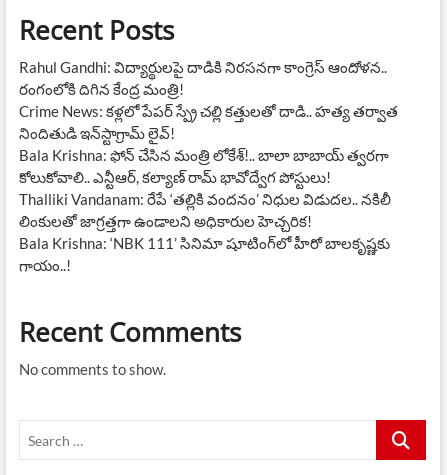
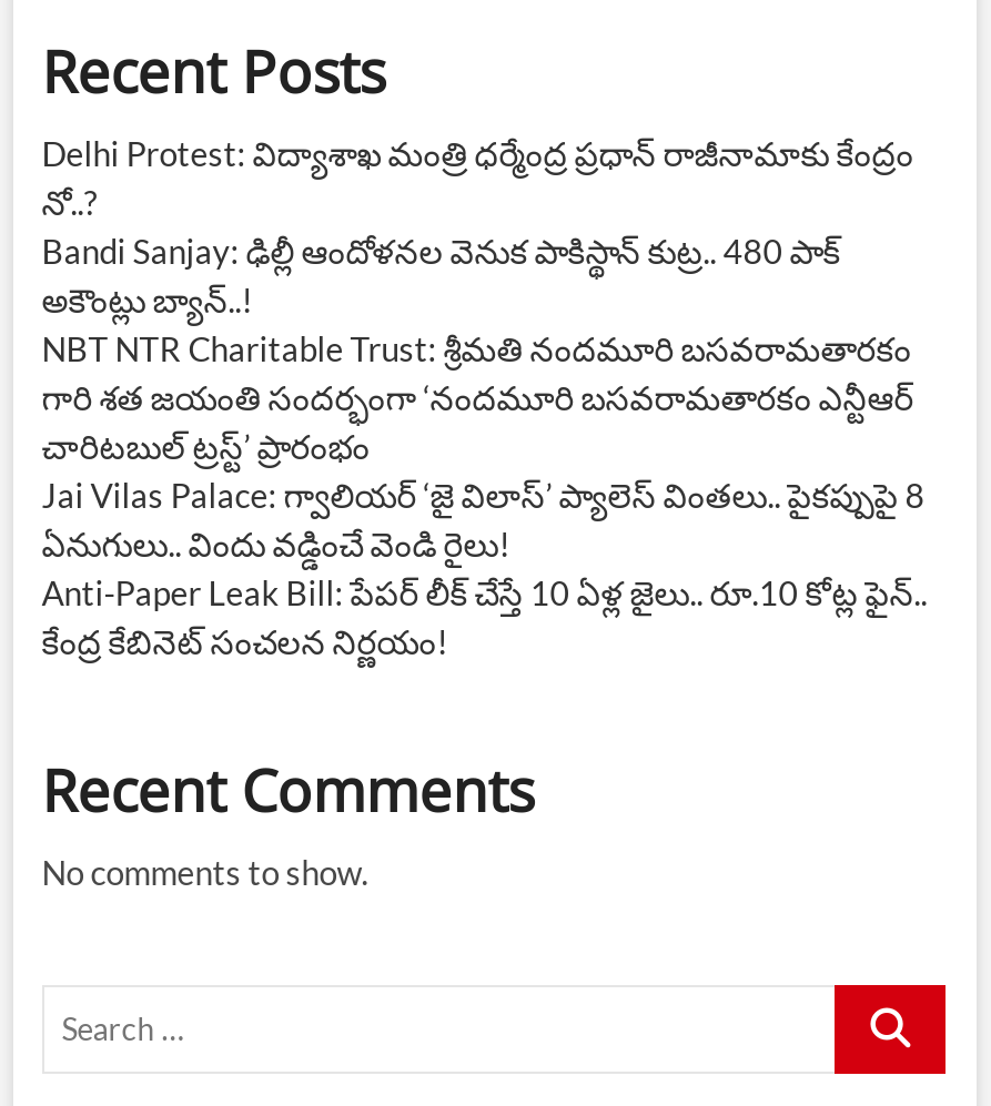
[19,58,398,274] Rahul Gandhi: విద్యార్థులపై దాడికి నిరసనగా కాంగ్రెస్ ఆందోళన.. | రంగంలోకి దిగిన కేంద్ర మంత్రి! | Crime News: కళ్లలో పేపర్ స్ప్రే చల్లి కత్తులతో దాడి.. హత్య తర్వాత | నిందితుడి ఇన్‌స్టాగ్రామ్ లైవ్! | Bala Krishna: ఫోన్ చేసిన మంత్రి లోకేశ్!.. బాలా బాబాయ్ త్వరగా | కోలుకోవాలి.. ఎన్టీఆర్, కల్యాణ్ రామ్ భావోద్వేగ పోస్టులు! | Thalliki Vandanam: రేపే ‘తల్లికి వందనం’ నిధుల విడుదల.. నకిలీ | లింకులతో జాగ్రత్తగా ఉండాలని అధికారుల హెచ్చరిక! | Bala Krishna: ‘NBK 111’ సినిమా షూటింగ్‌లో హీరో బాలకృష్ణకు | గాయం..! -> [42,132,927,660] Delhi Protest: విద్యాశాఖ మంత్రి ధర్మేంద్ర ప్రధాన్ రాజీనామాకు కేంద్రం | నో..? | Bandi Sanjay: ఢిల్లీ ఆందోళనల వెనుక పాకిస్థాన్ కుట్ర.. 480 పాక్ | అకౌంట్లు బ్యాన్..! | NBT NTR Charitable Trust: శ్రీమతి నందమూరి బసవరామతారకం | గారి శత జయంతి సందర్భంగా ‘నందమూరి బసవరామతారకం ఎన్టీఆర్ | చారిటబుల్ ట్రస్ట్’ ప్రారంభం | Jai Vilas Palace: గ్వాలియర్ ‘జై విలాస్’ ప్యాలెస్ వింతలు.. పైకప్పుపై 8 | ఏనుగులు.. విందు వడ్డించే వెండి రైలు! | Anti-Paper Leak Bill: పేపర్ లీక్ చేస్తే 10 ఏళ్ల జైలు.. రూ.10 కోట్ల ఫైన్.. | కేంద్ర కేబినెట్ సంచలన నిర్ణయం!

